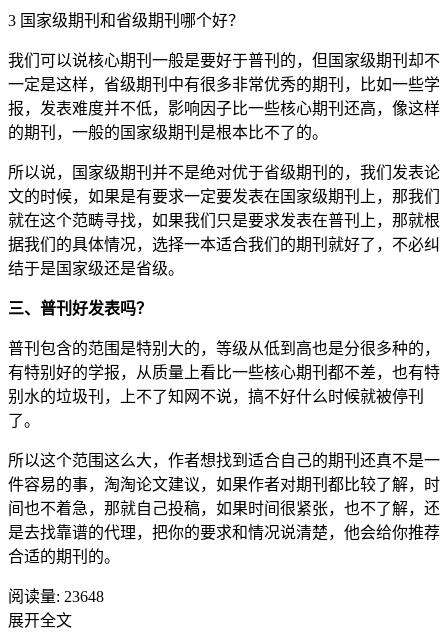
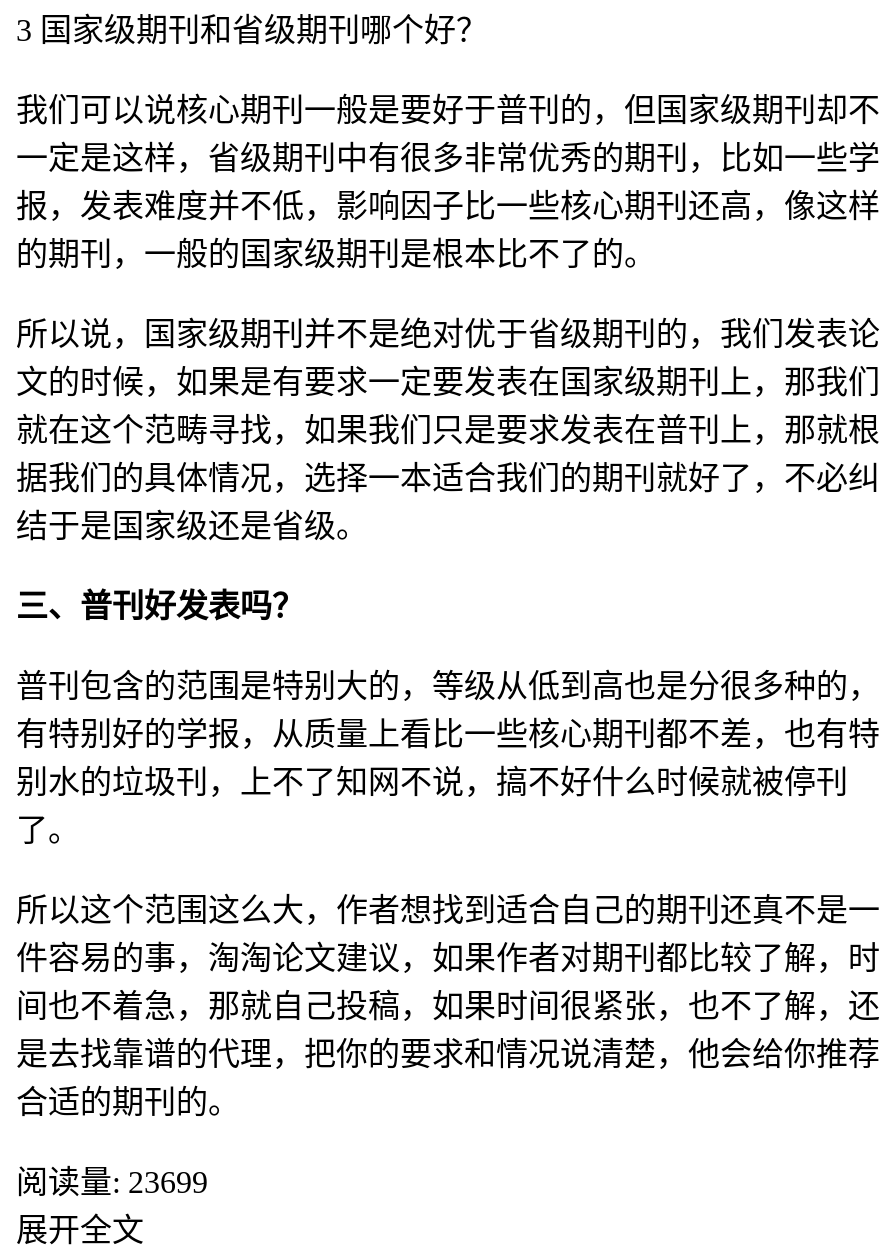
[8,588,104,605] 阅读量: 23648 -> [16,1165,208,1199] 阅读量: 23699

